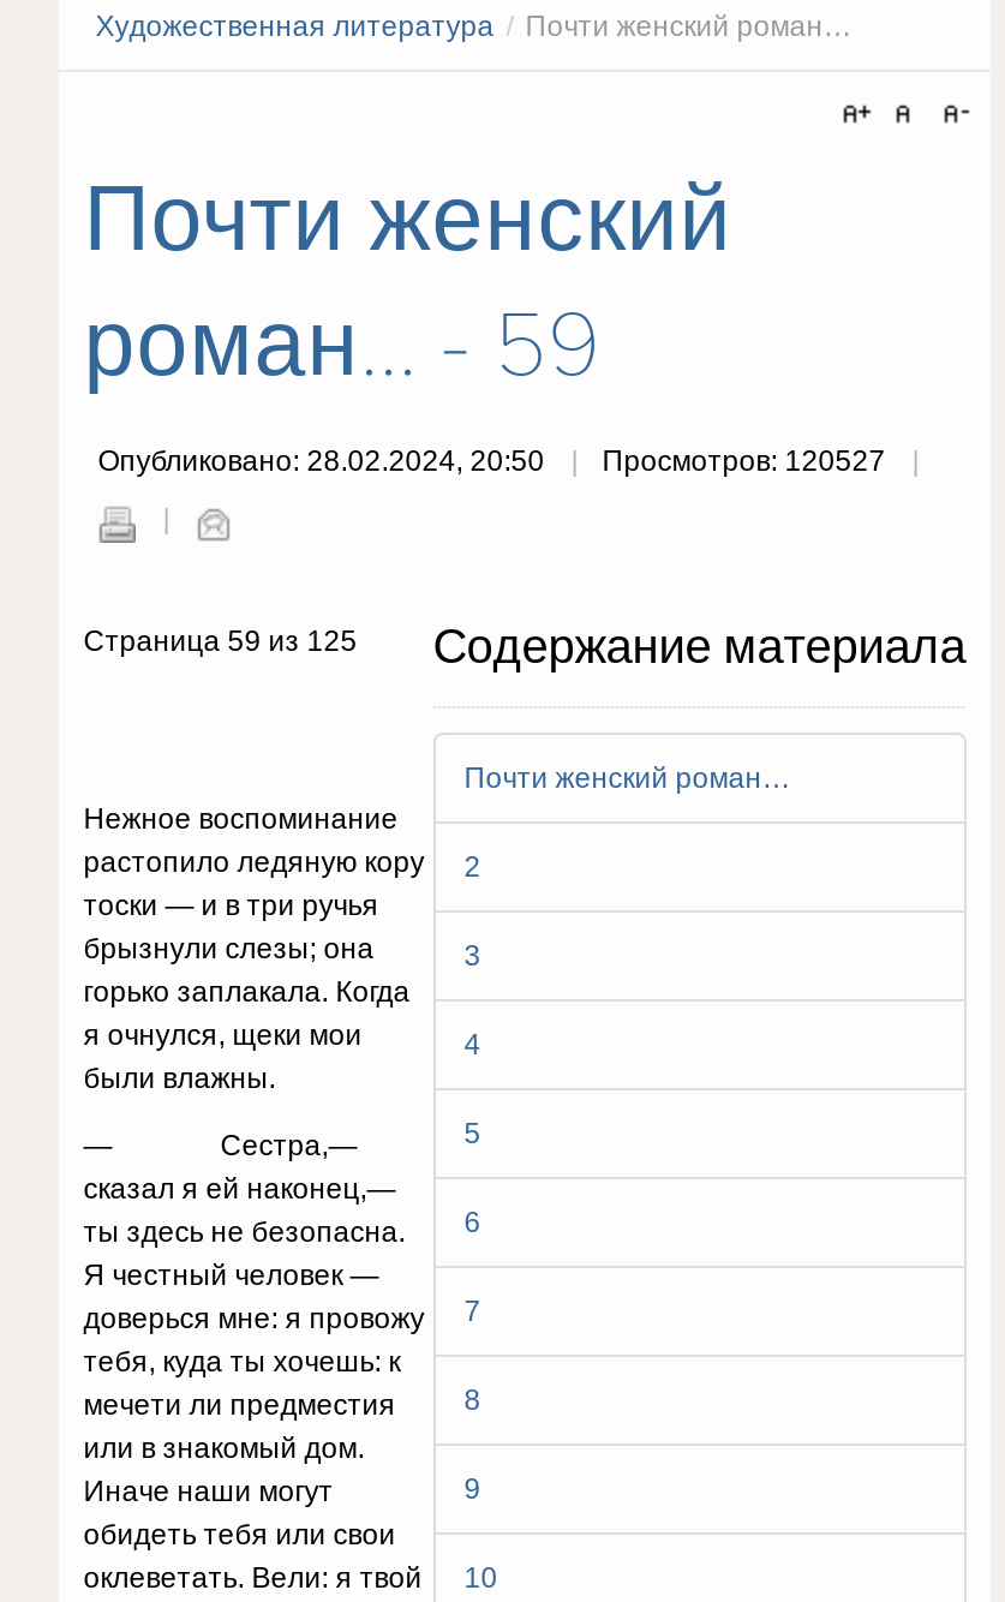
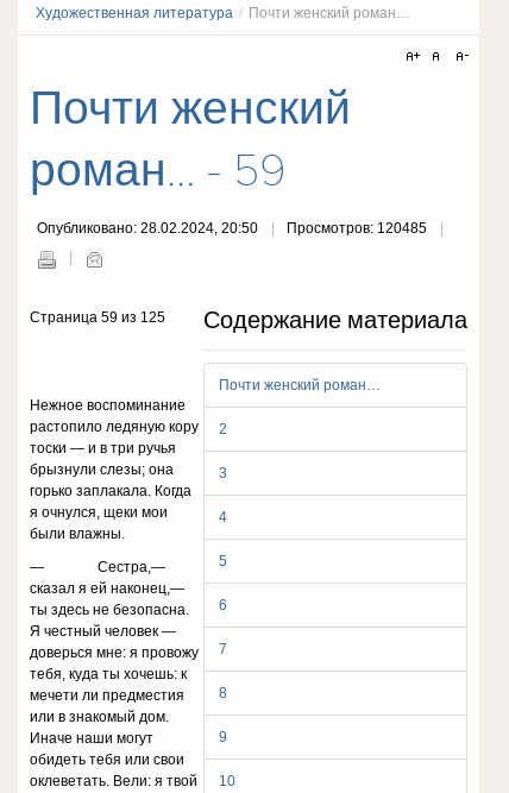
[98,444,893,478] Опубликовано: 28.02.2024, 20:50 Просмотров: 120527 -> [37,220,431,237] Опубликовано: 28.02.2024, 20:50 Просмотров: 120485

